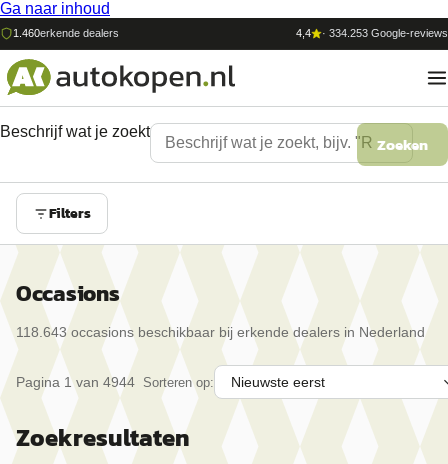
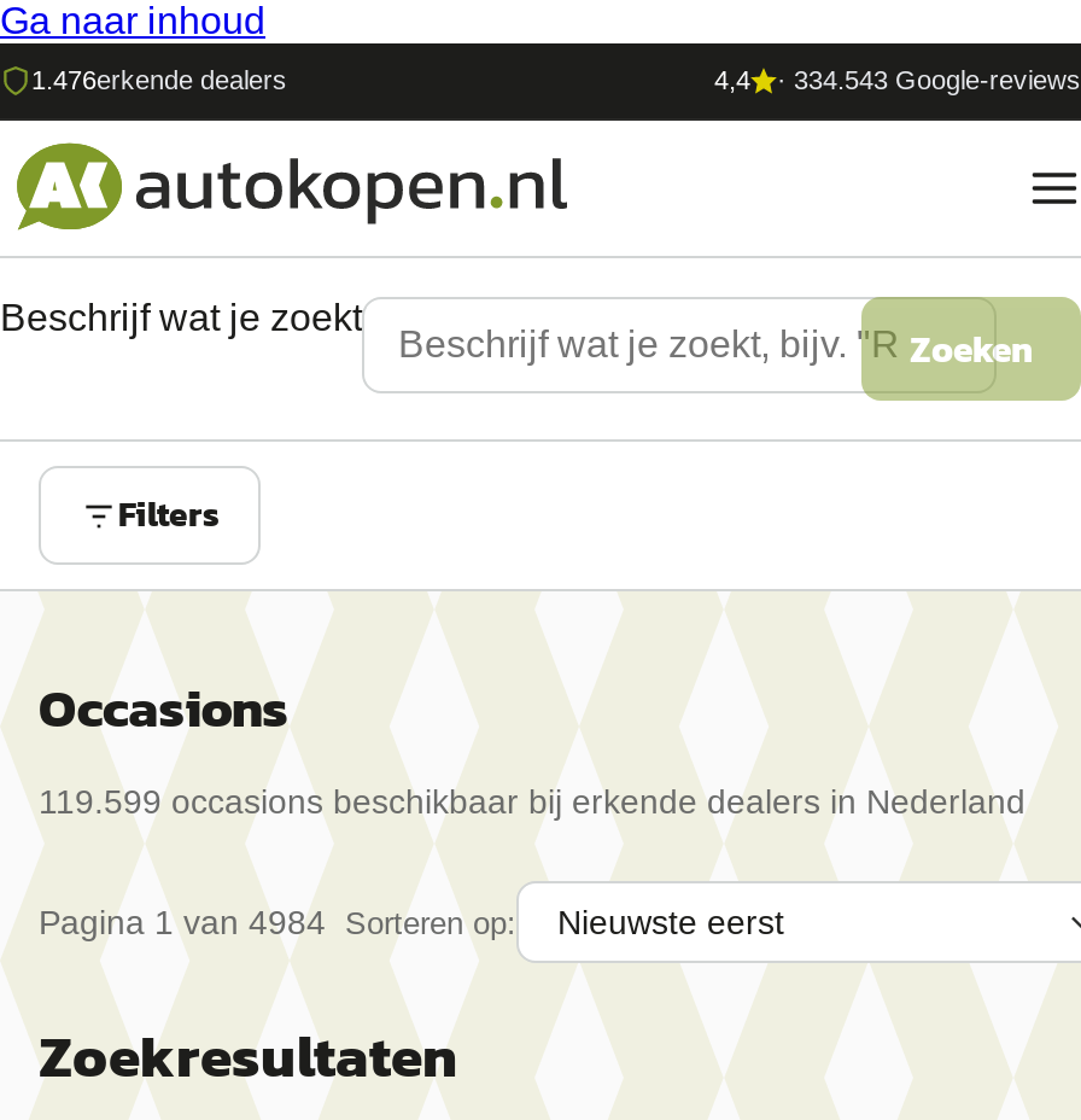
[13,27,119,39] 1.460erkende dealers -> [31,65,287,94] 1.476erkende dealers
[322,27,448,39] · 334.253 Google-reviews -> [777,65,1081,94] · 334.543 Google-reviews
[16,324,425,340] 118.643 occasions beschikbaar bij erkende dealers in Nederland -> [39,782,1026,821] 119.599 occasions beschikbaar bij erkende dealers in Nederland
[16,374,214,390] Pagina 1 van 4944 Sorteren op: -> [39,903,516,941] Pagina 1 van 4984 Sorteren op:

